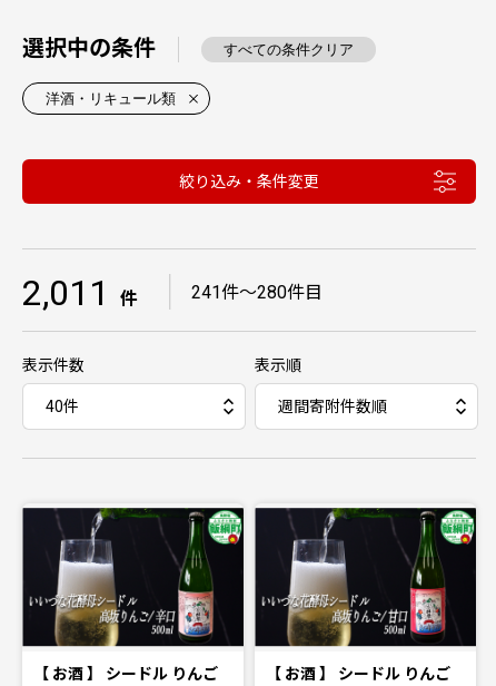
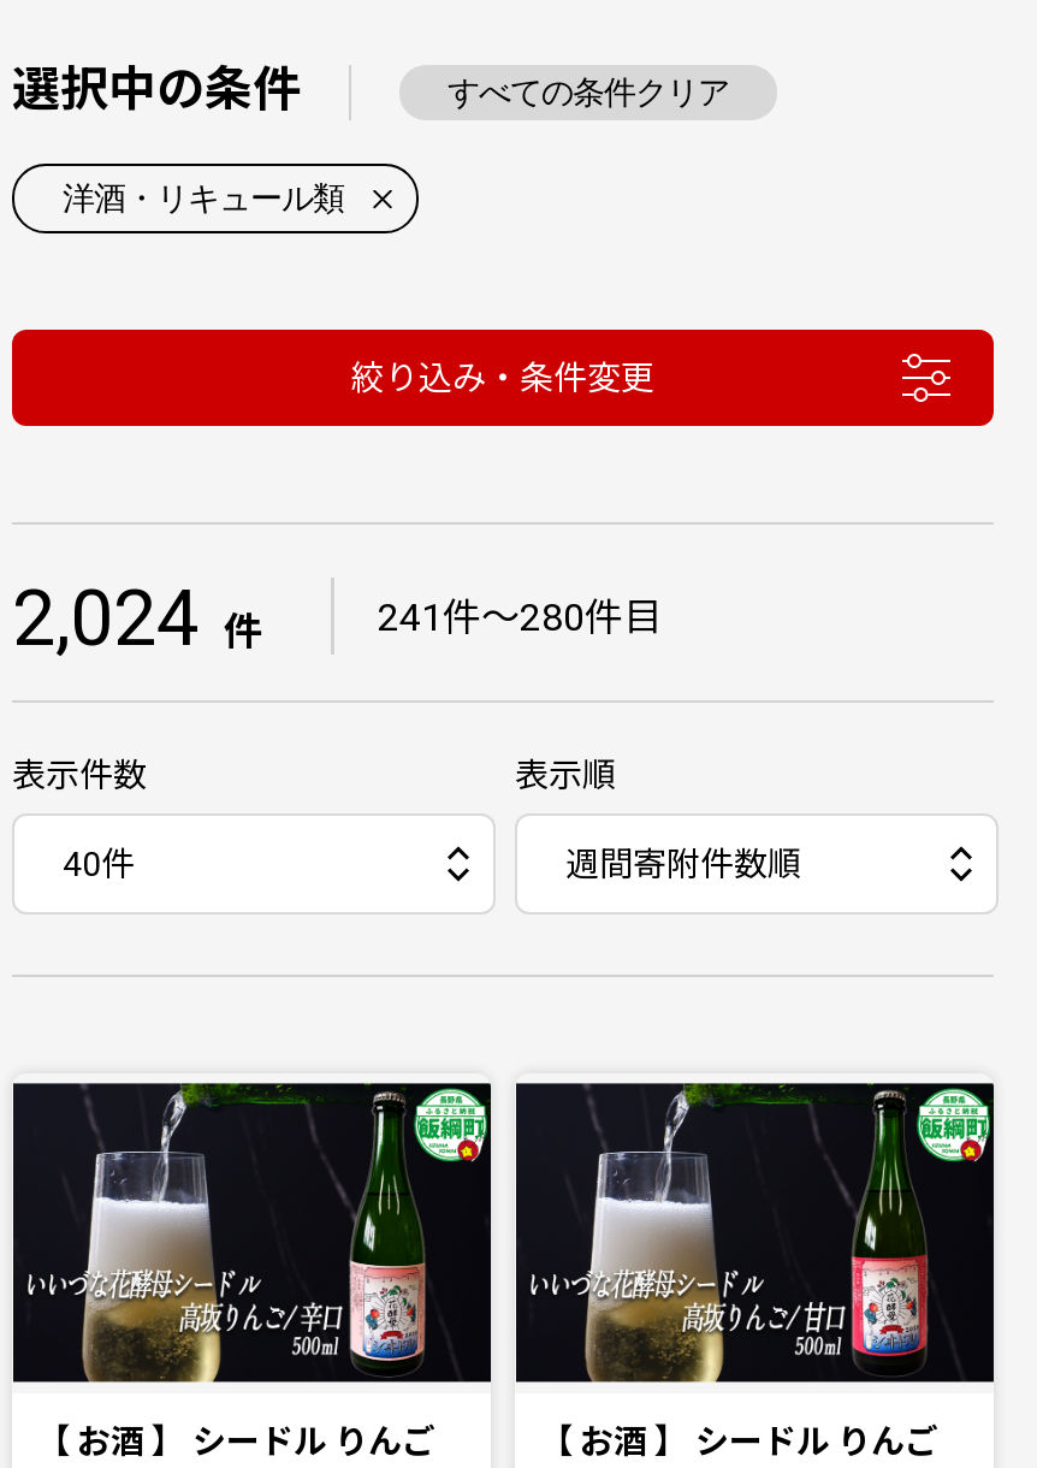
[22,272,323,314] 2,011 件 ｜ 241件〜280件目 -> [12,573,662,664] 2,024 件 ｜ 241件〜280件目

